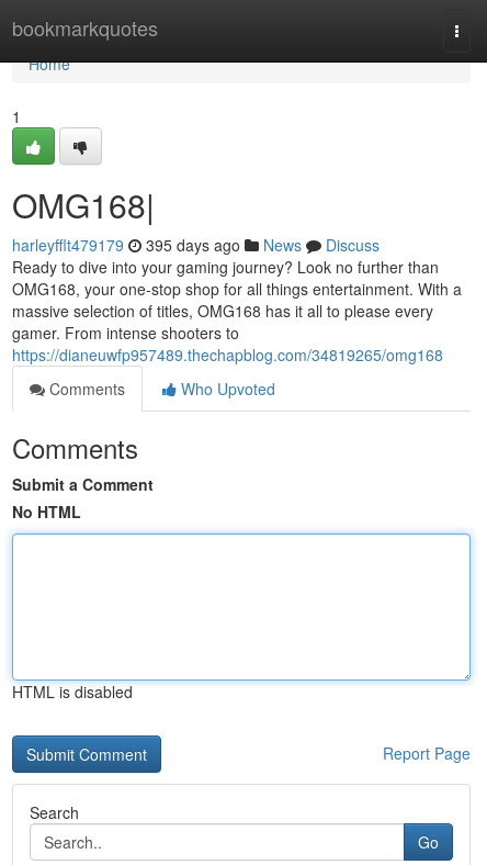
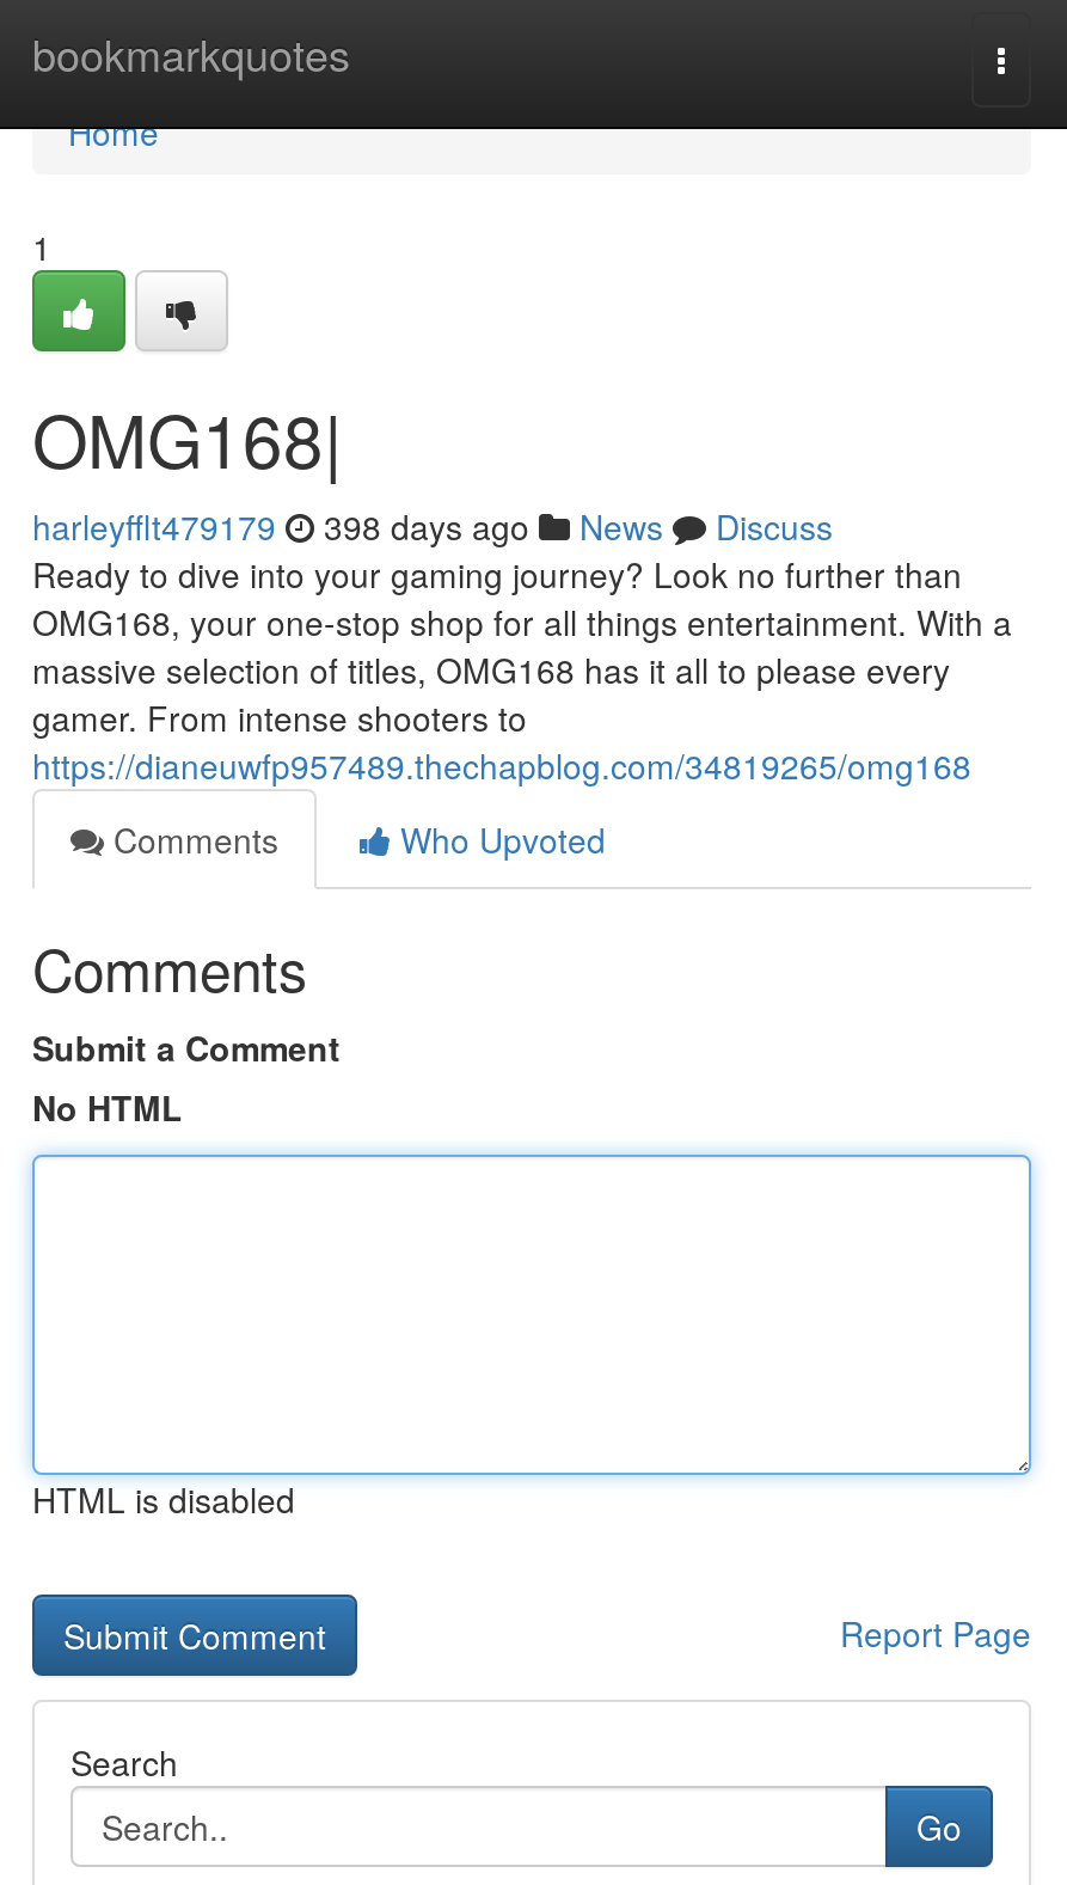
[12,234,380,256] harleyfflt479179 395 days ago News Discuss -> [32,502,833,550] harleyfflt479179 398 days ago News Discuss

